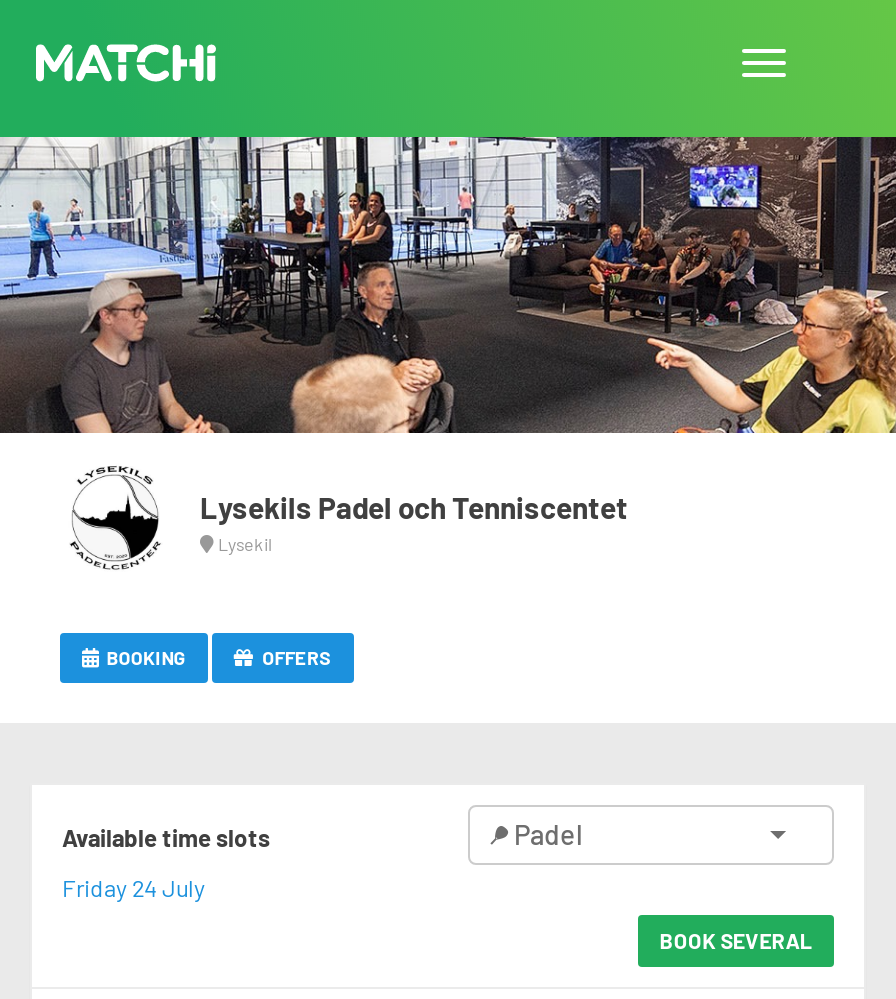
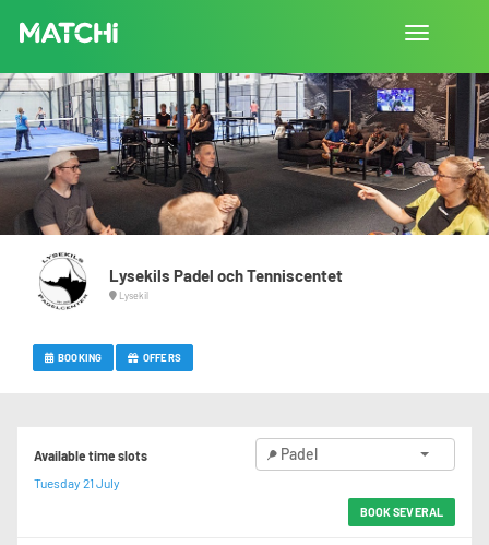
[62,873,206,901] Friday 24 July -> [34,475,120,490] Tuesday 21 July

